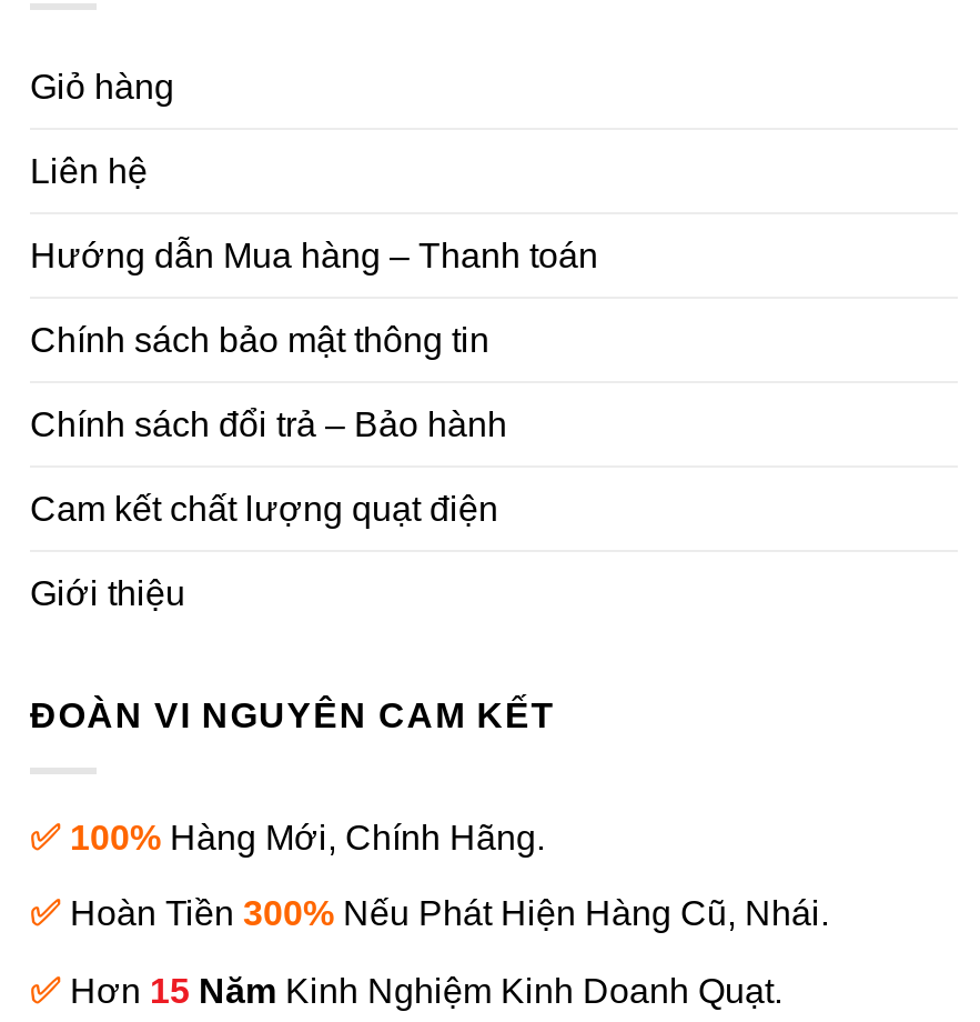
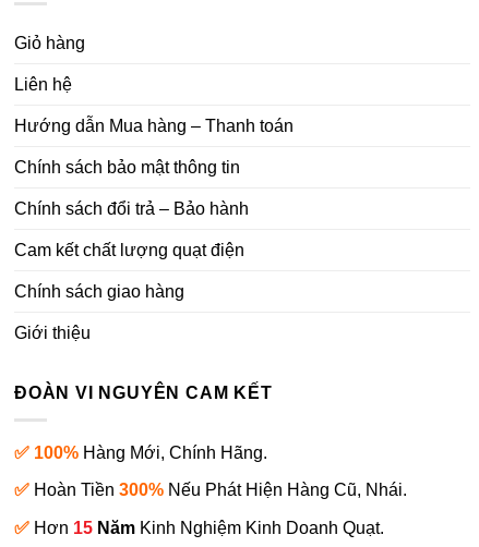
none -> [14,282,184,301] Chính sách giao hàng

